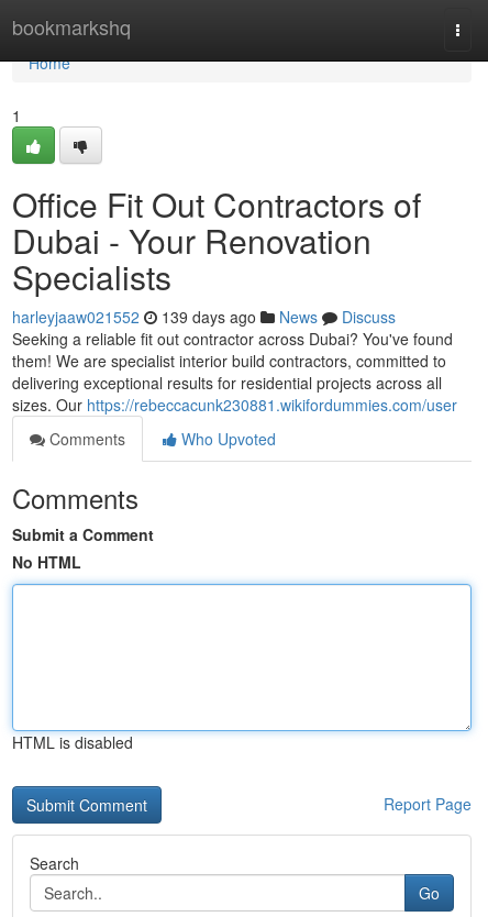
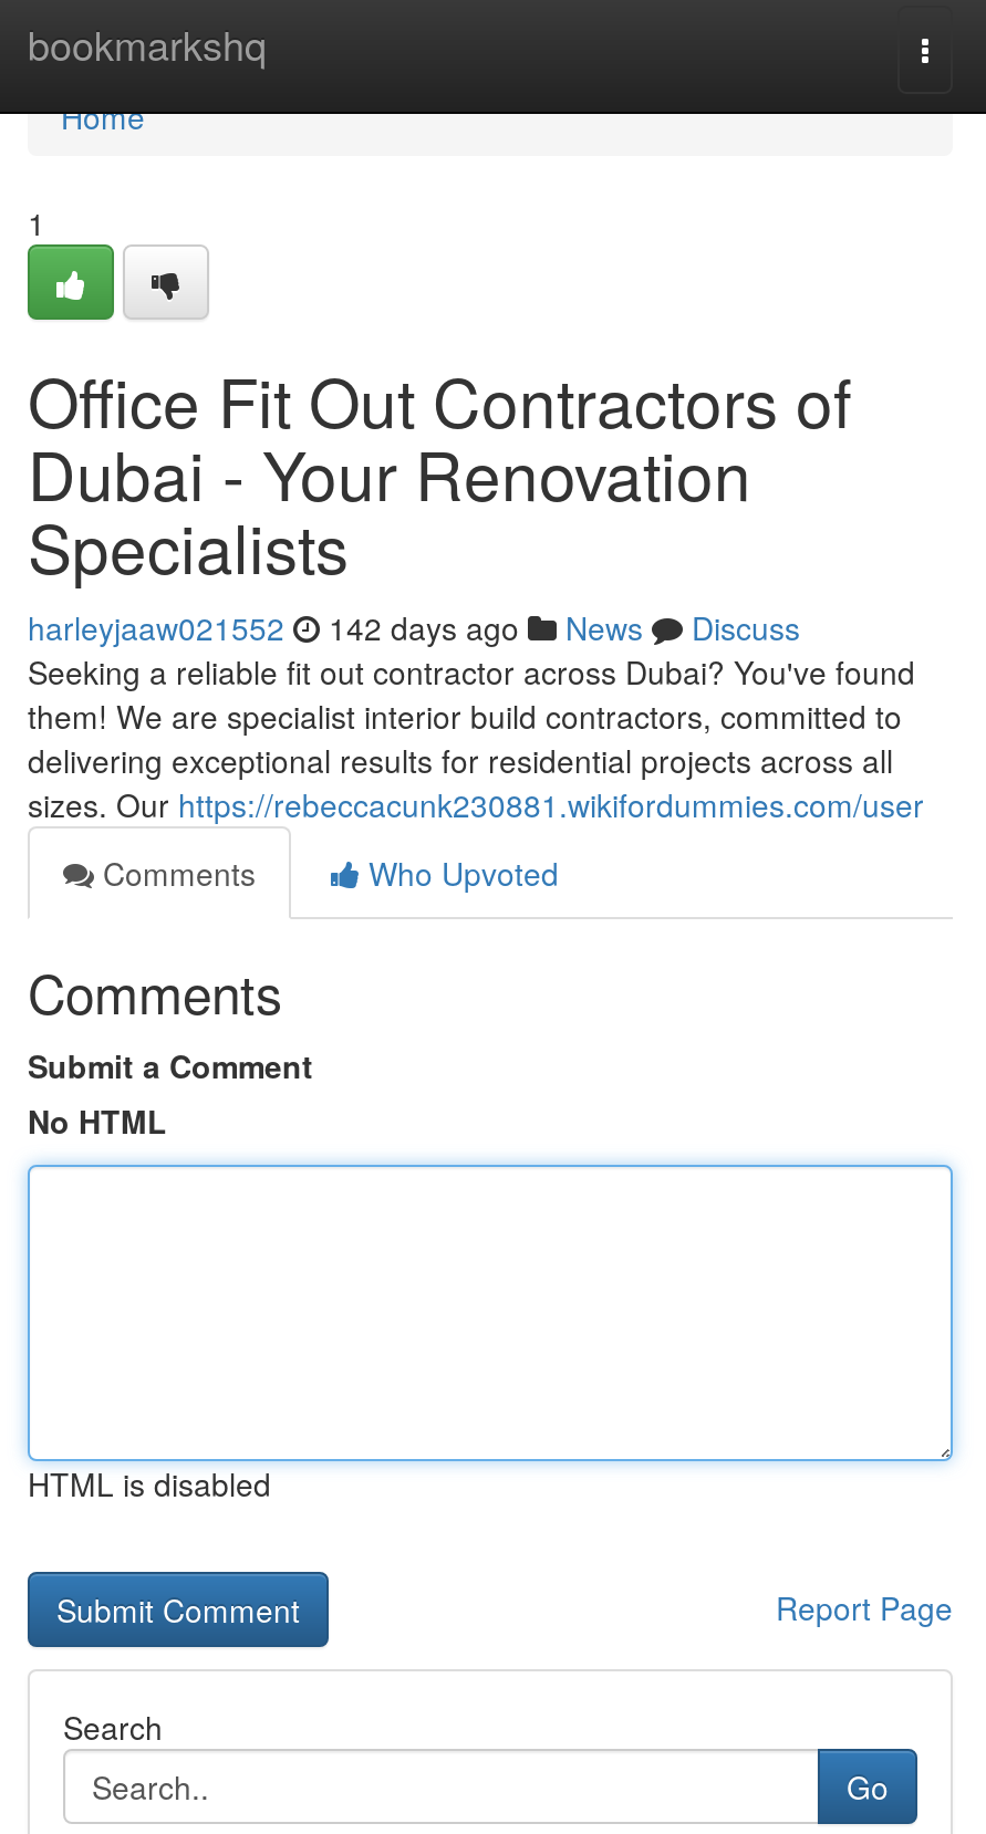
[12,306,396,328] harleyjaaw021552 139 days ago News Discuss -> [28,605,800,649] harleyjaaw021552 142 days ago News Discuss

